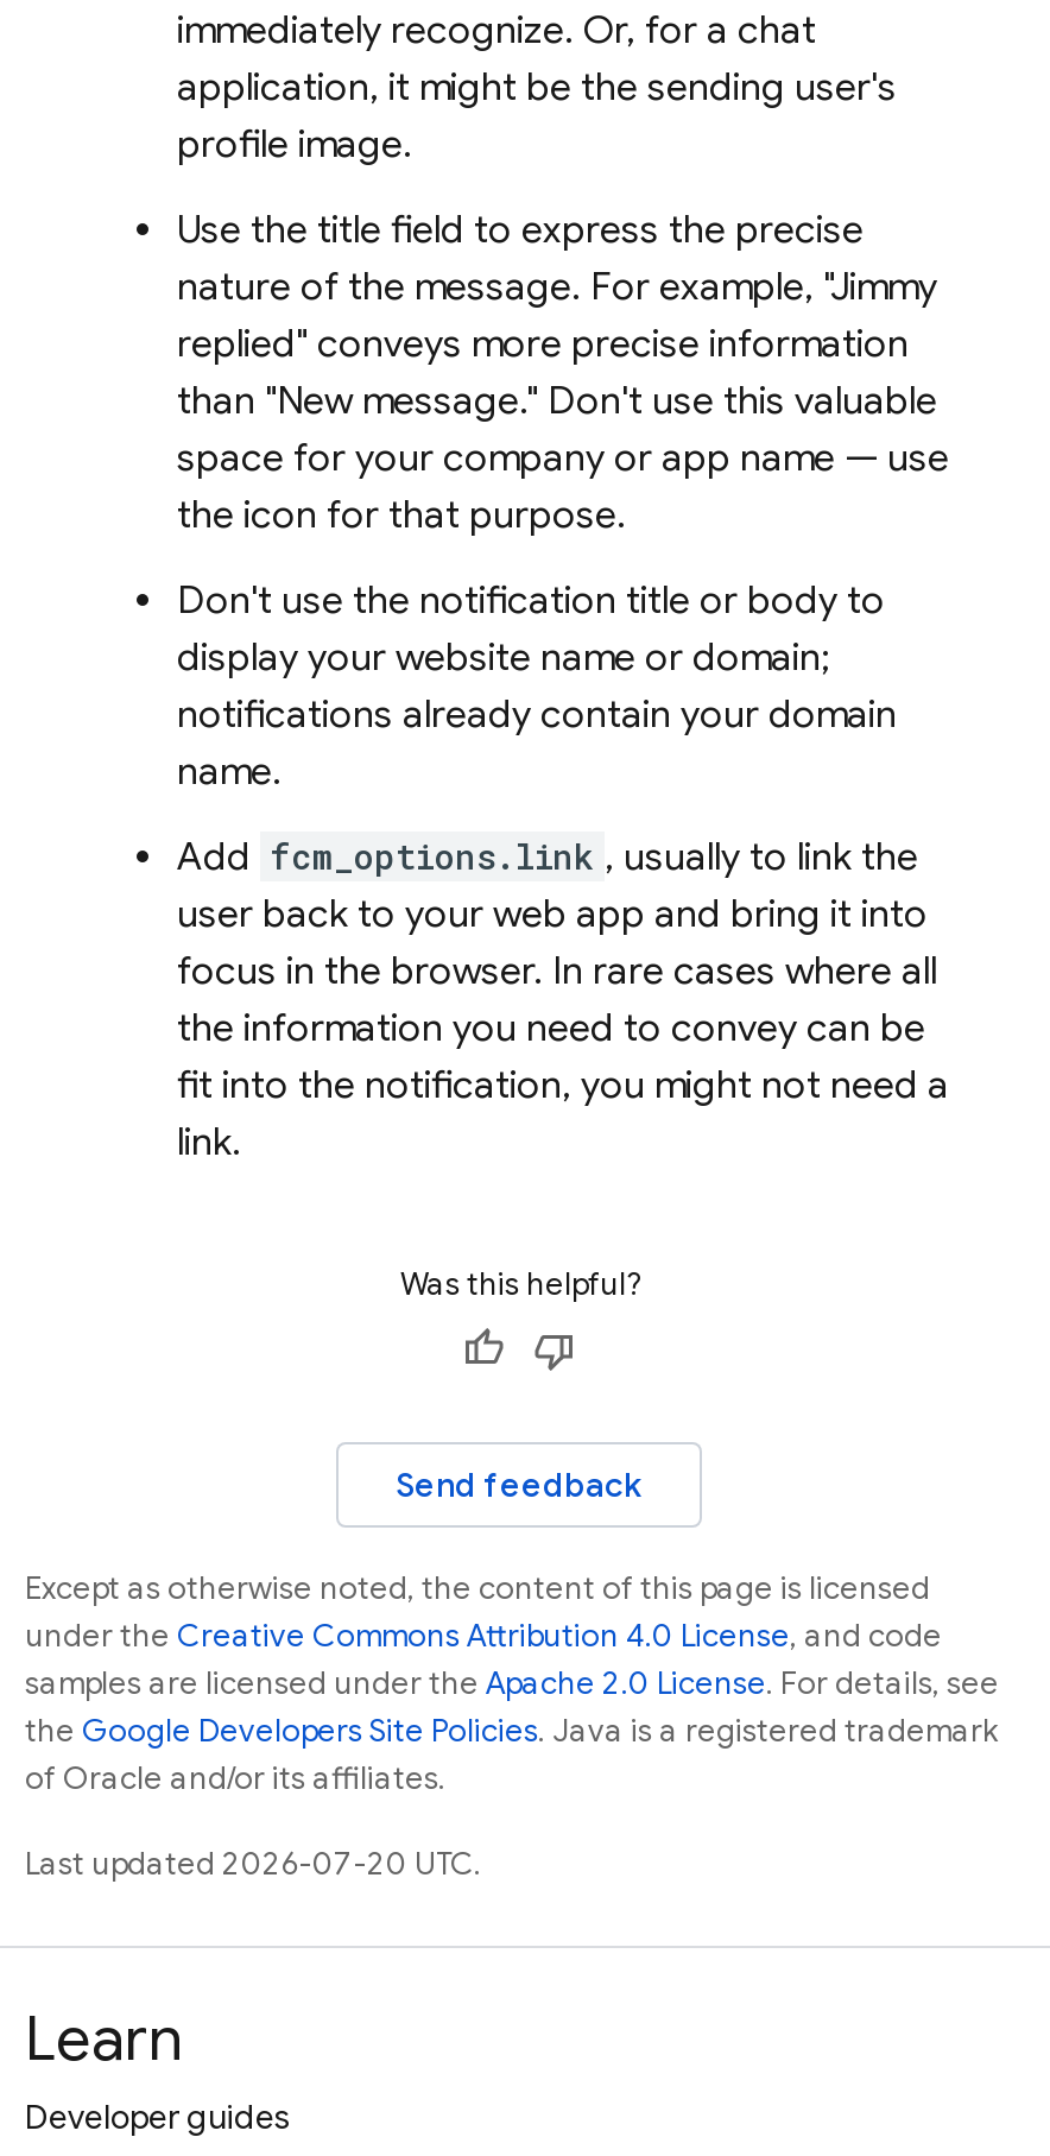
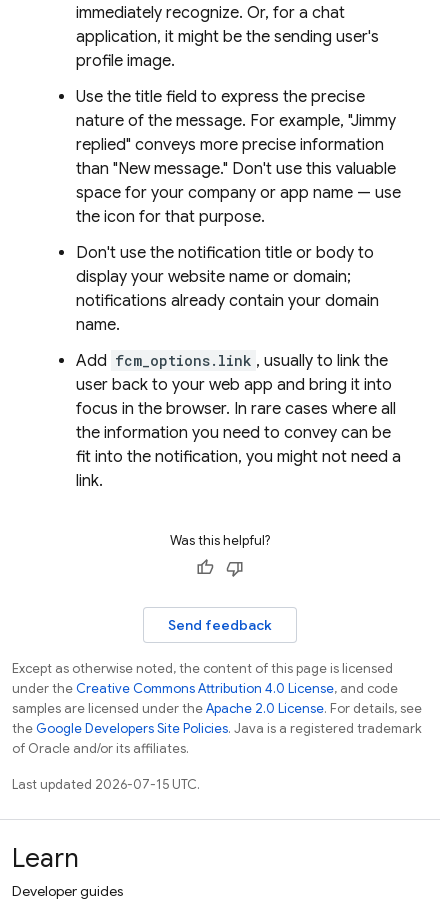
[25,1844,481,1884] Last updated 2026-07-20 UTC. -> [12,776,200,793] Last updated 2026-07-15 UTC.

